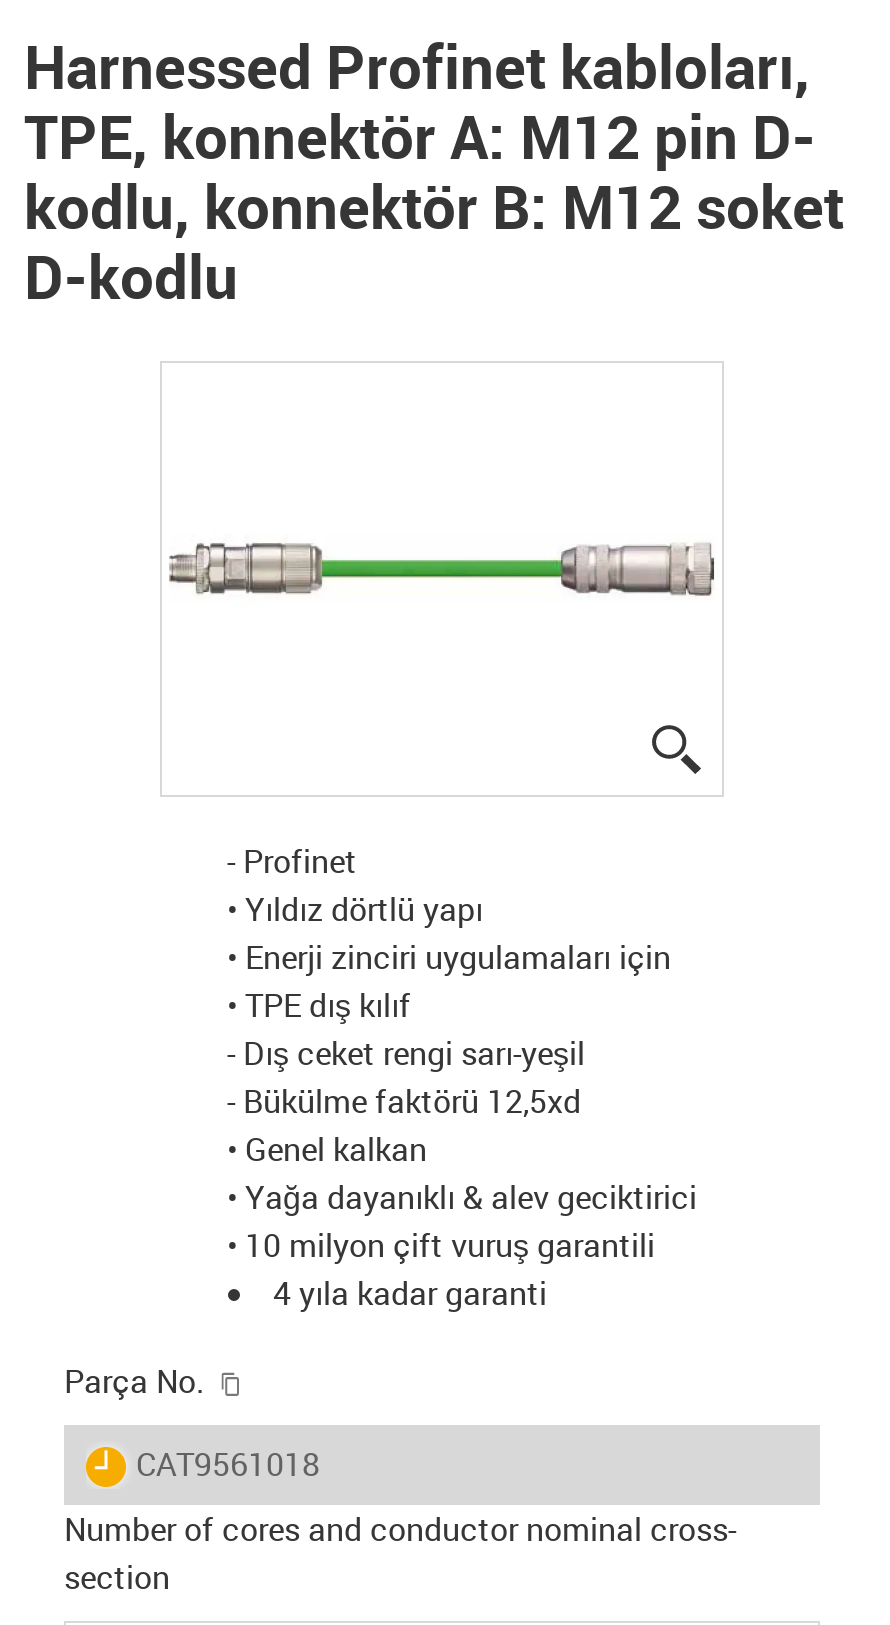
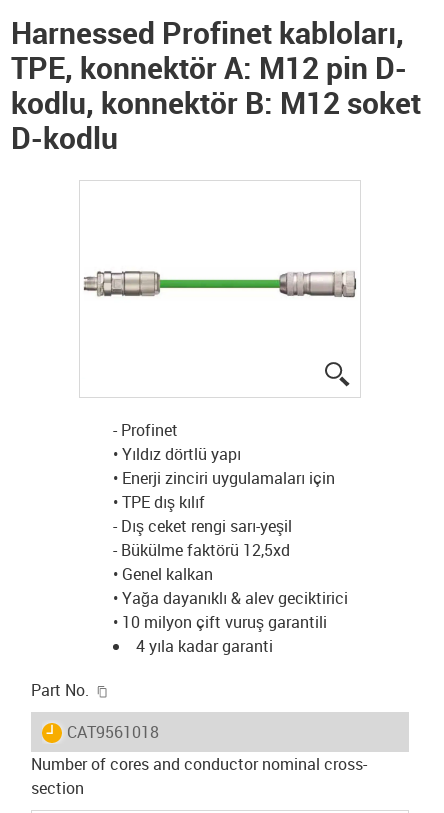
[64,1358,204,1402] Parça No. -> [31,678,89,700] Part No.

